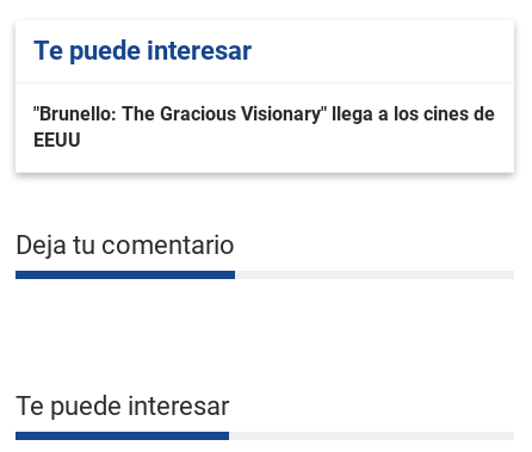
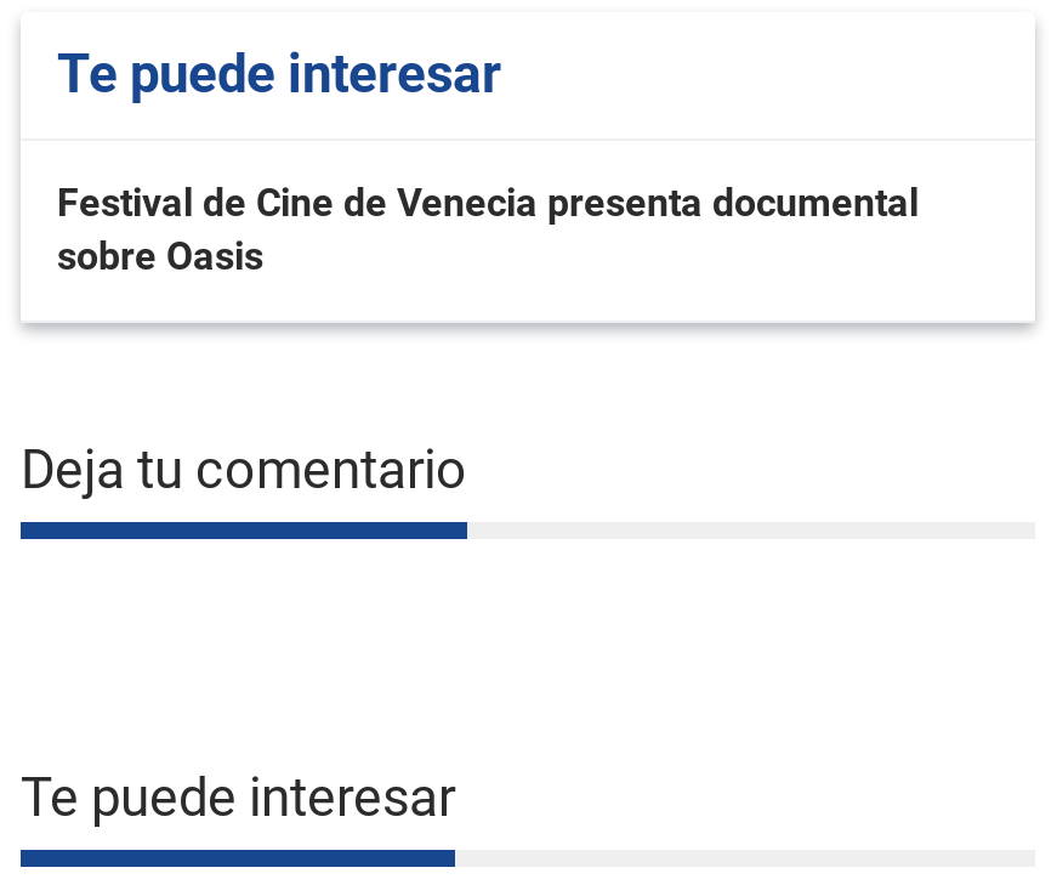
[33,103,495,151] "Brunello: The Gracious Visionary" llega a los cines de | EEUU -> [57,180,919,279] Festival de Cine de Venecia presenta documental | sobre Oasis

